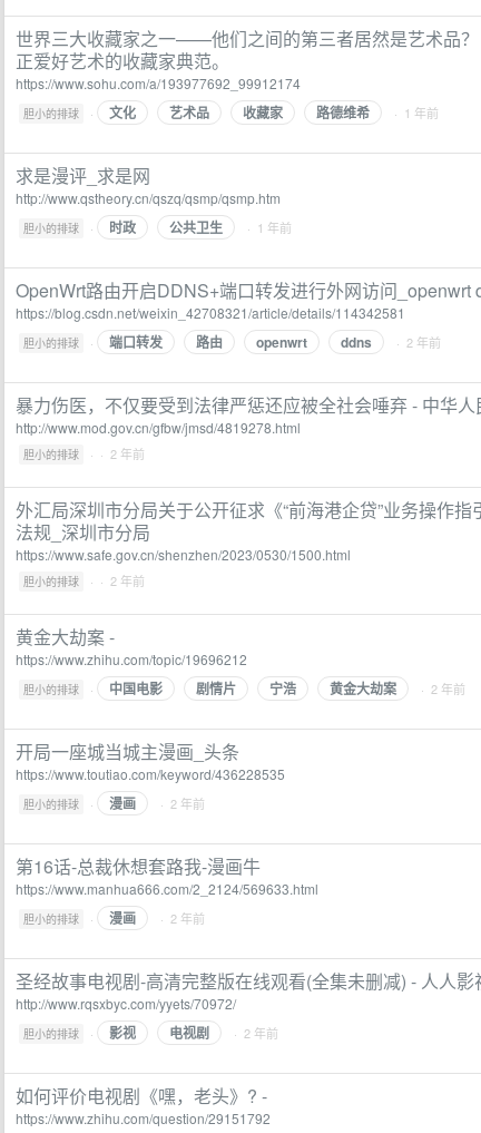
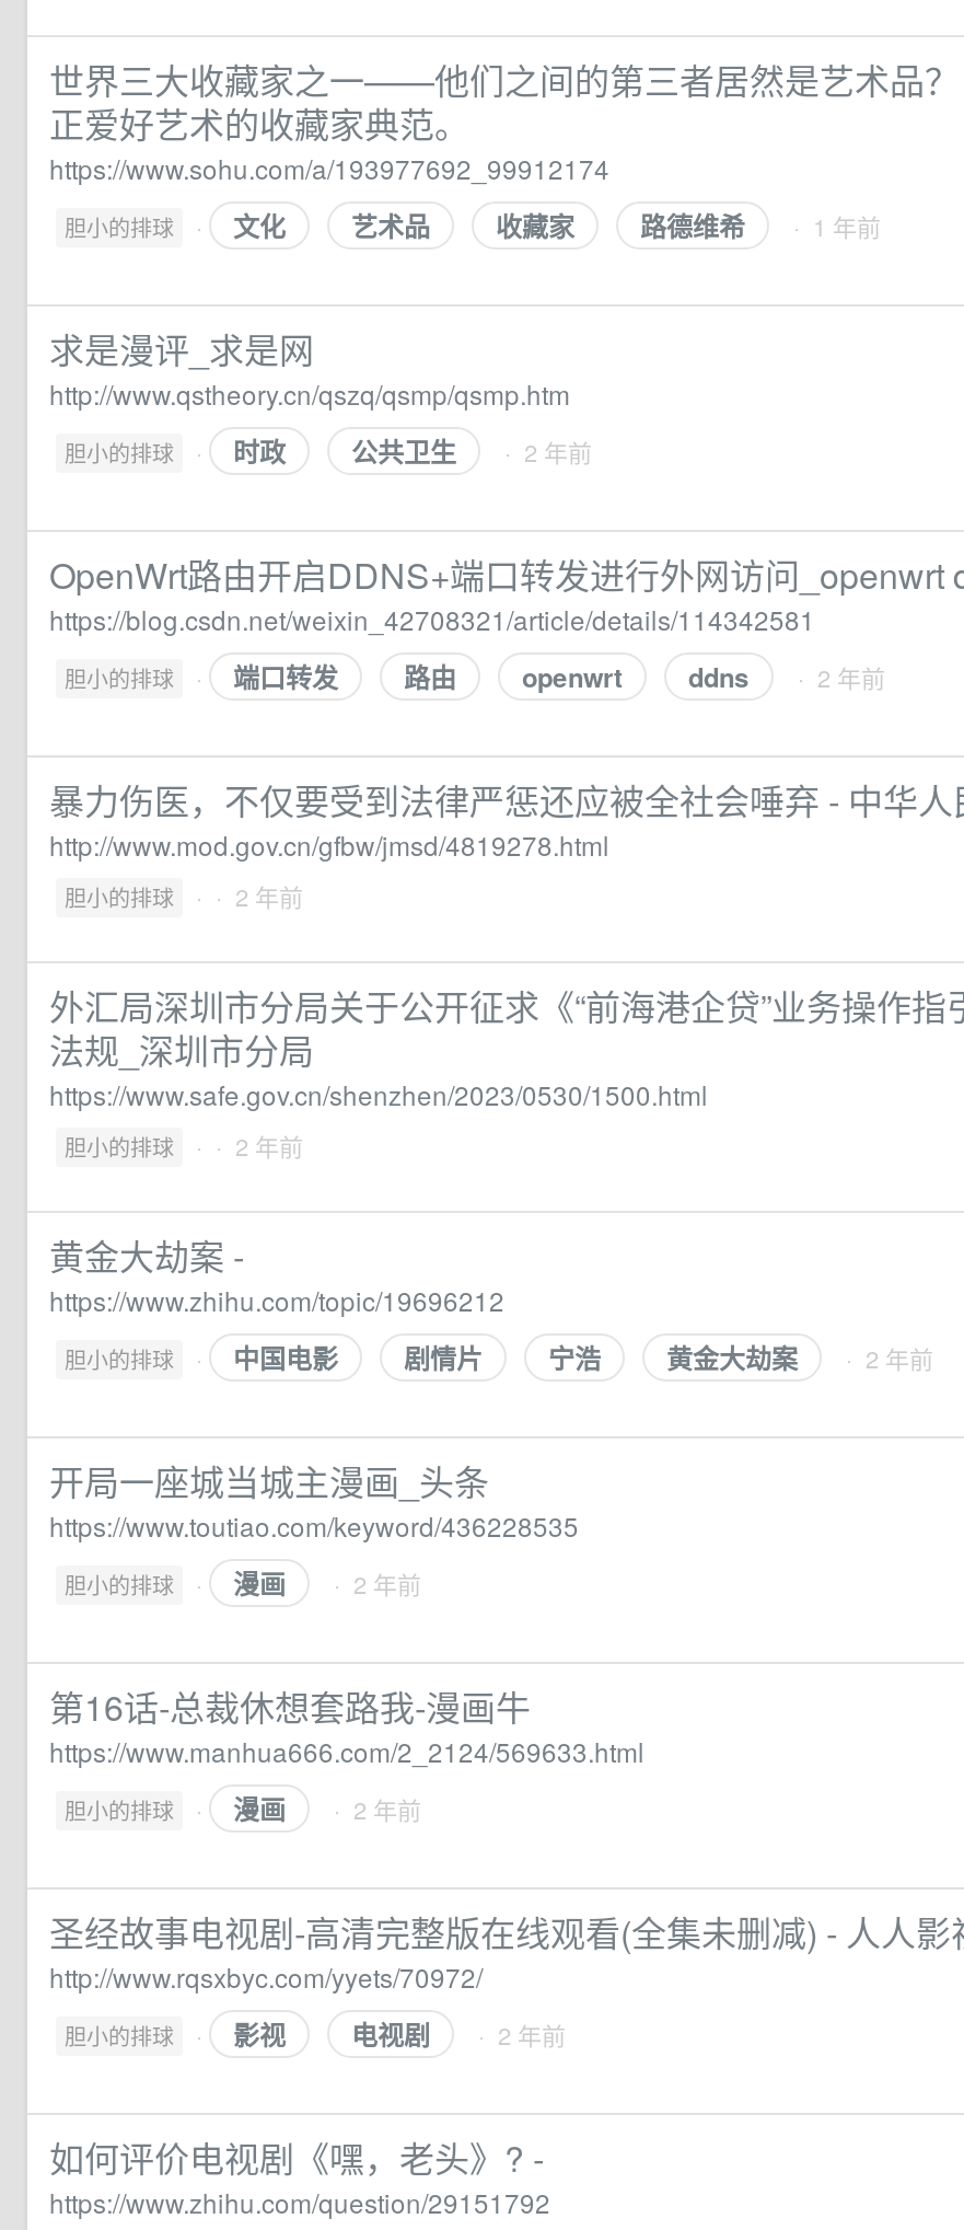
[23,217,292,237] 胆小的排球 · 时政 公共卫生 · 1 年前 -> [65,431,592,471] 胆小的排球 · 时政 公共卫生 · 2 年前

